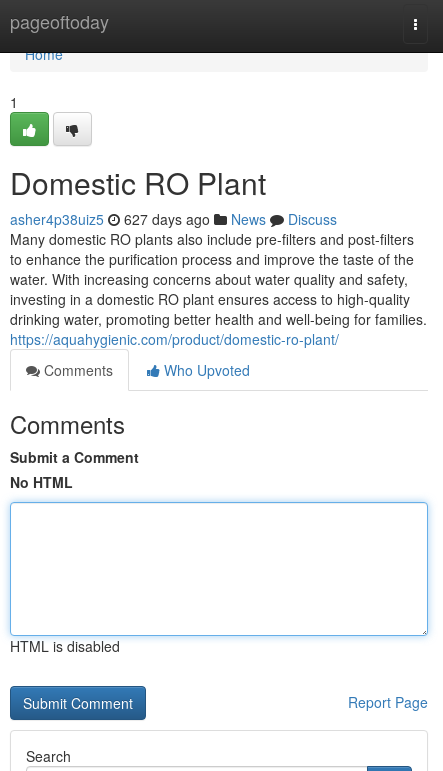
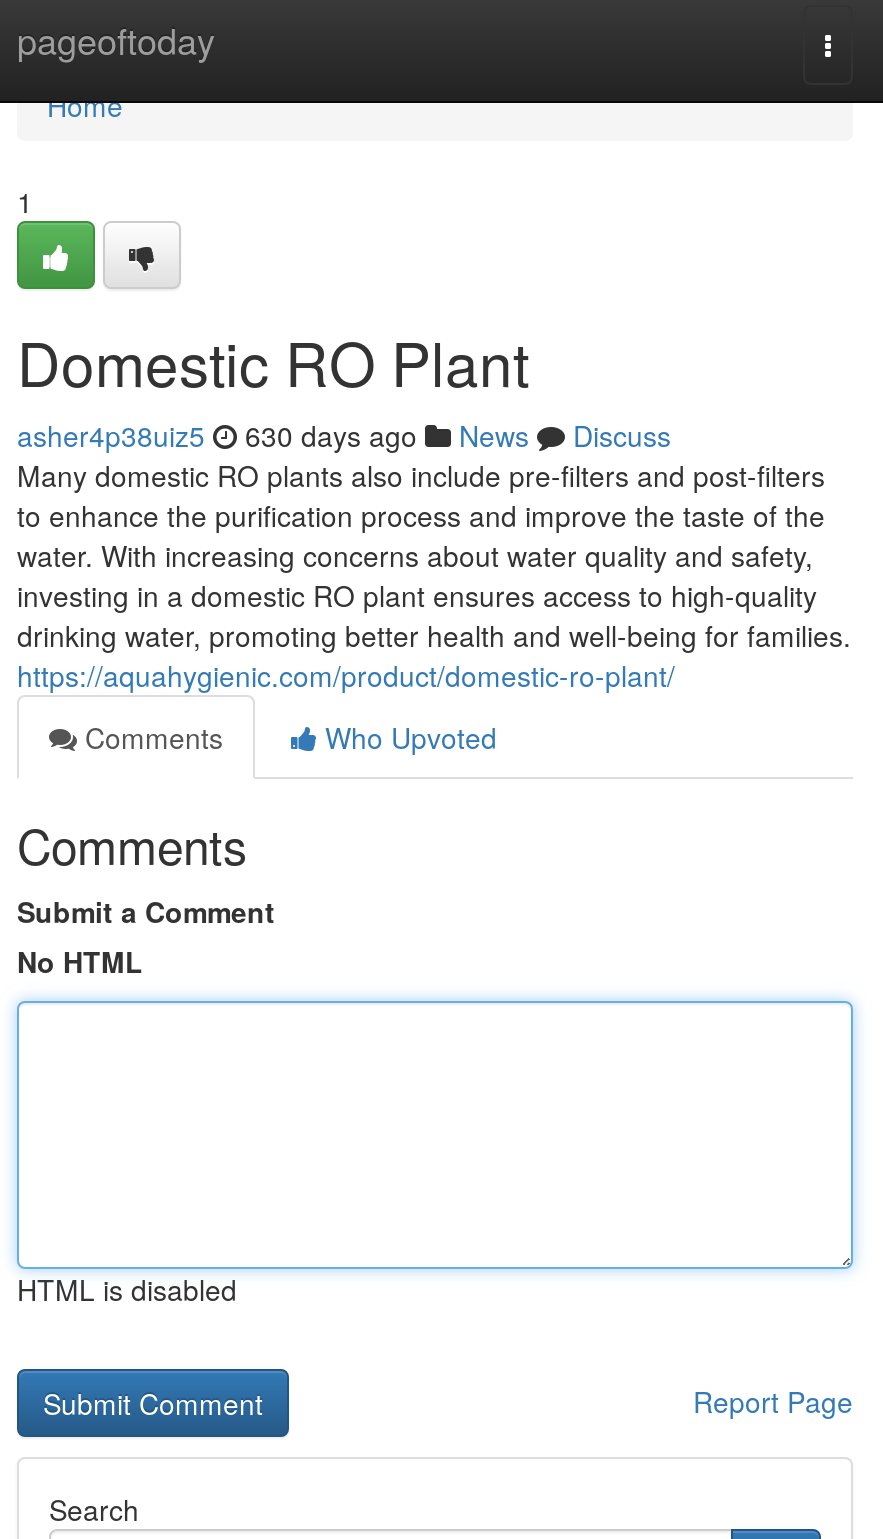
[10,209,337,229] asher4p38uiz5 627 days ago News Discuss -> [17,415,671,455] asher4p38uiz5 630 days ago News Discuss

